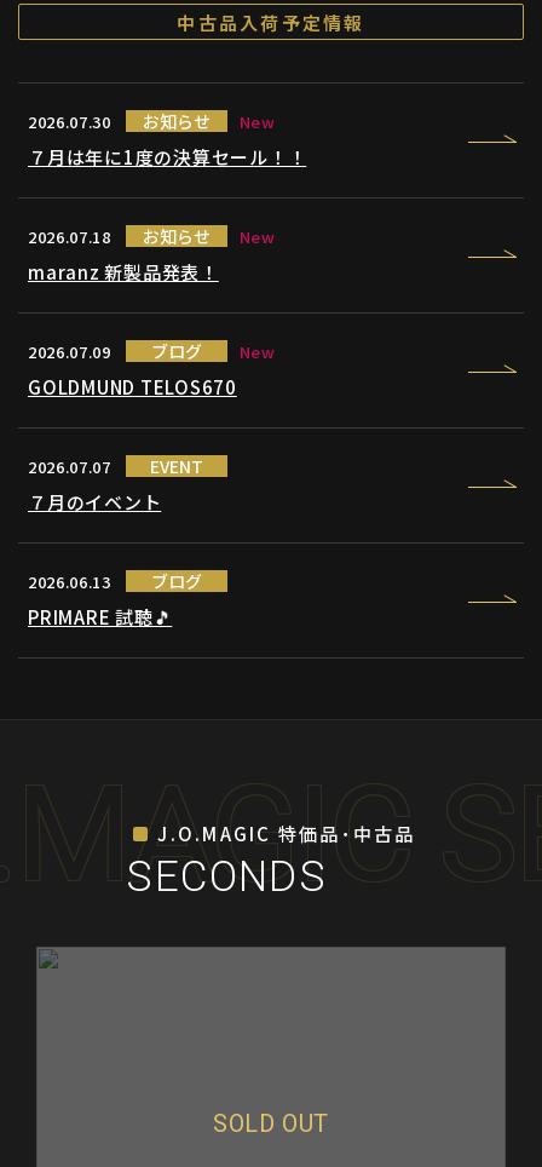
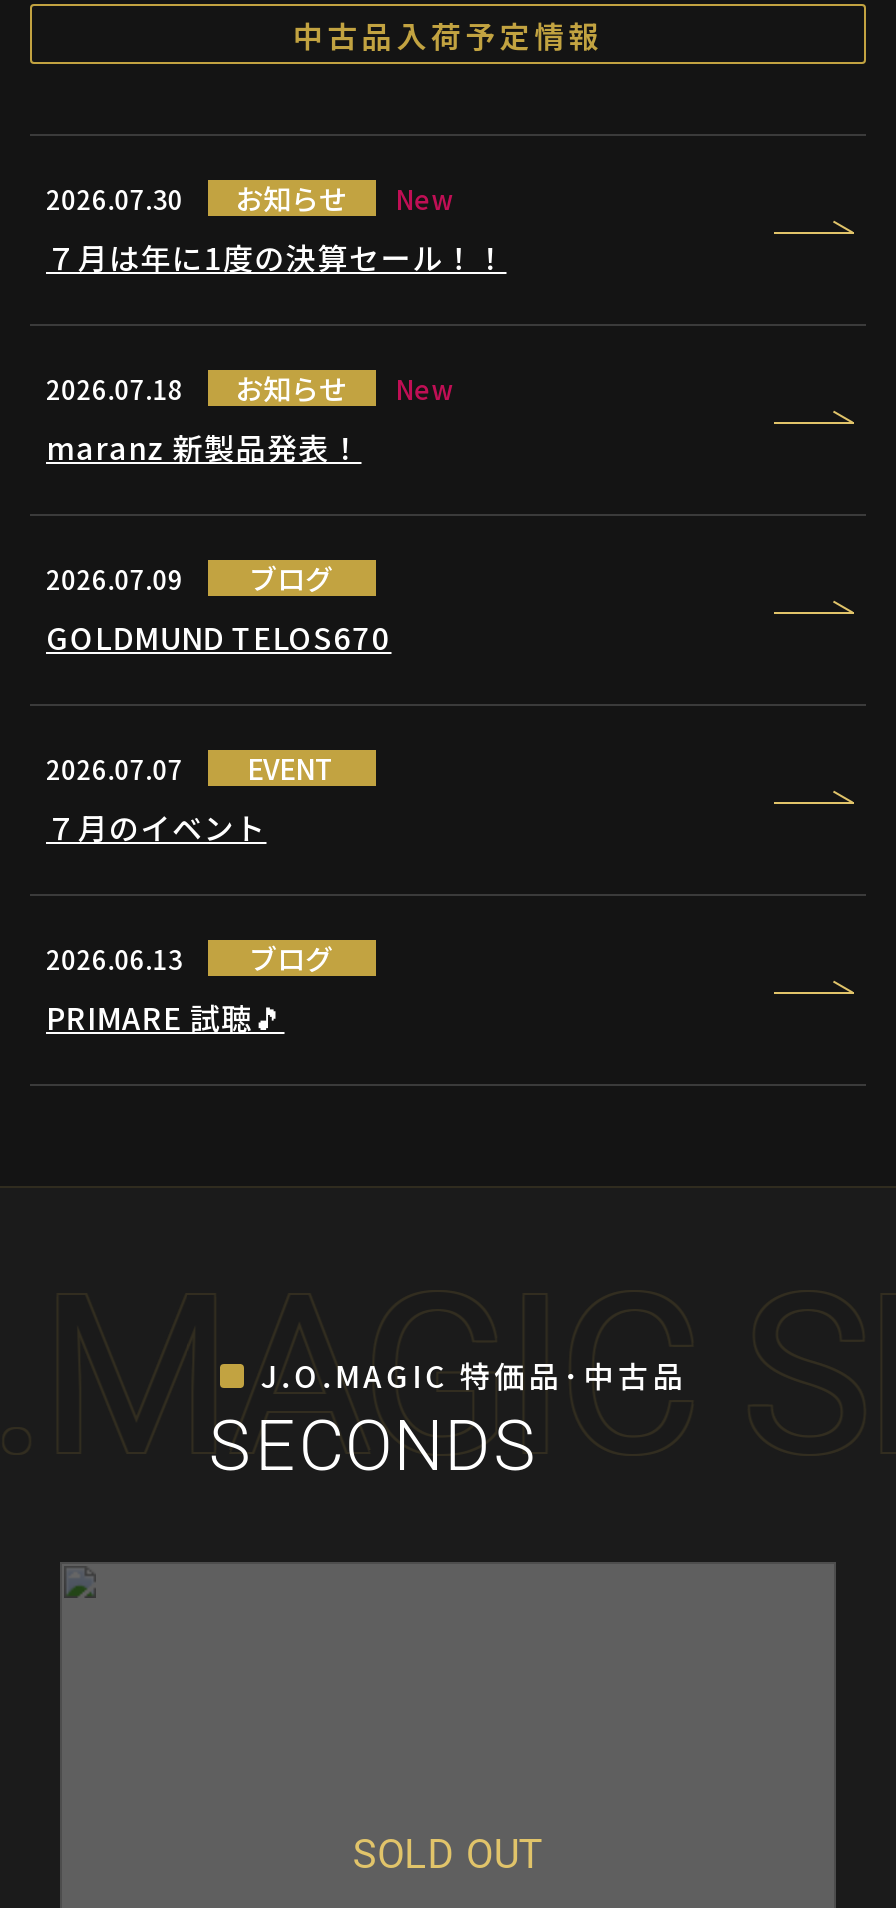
[239,341,275,364] New -> none

